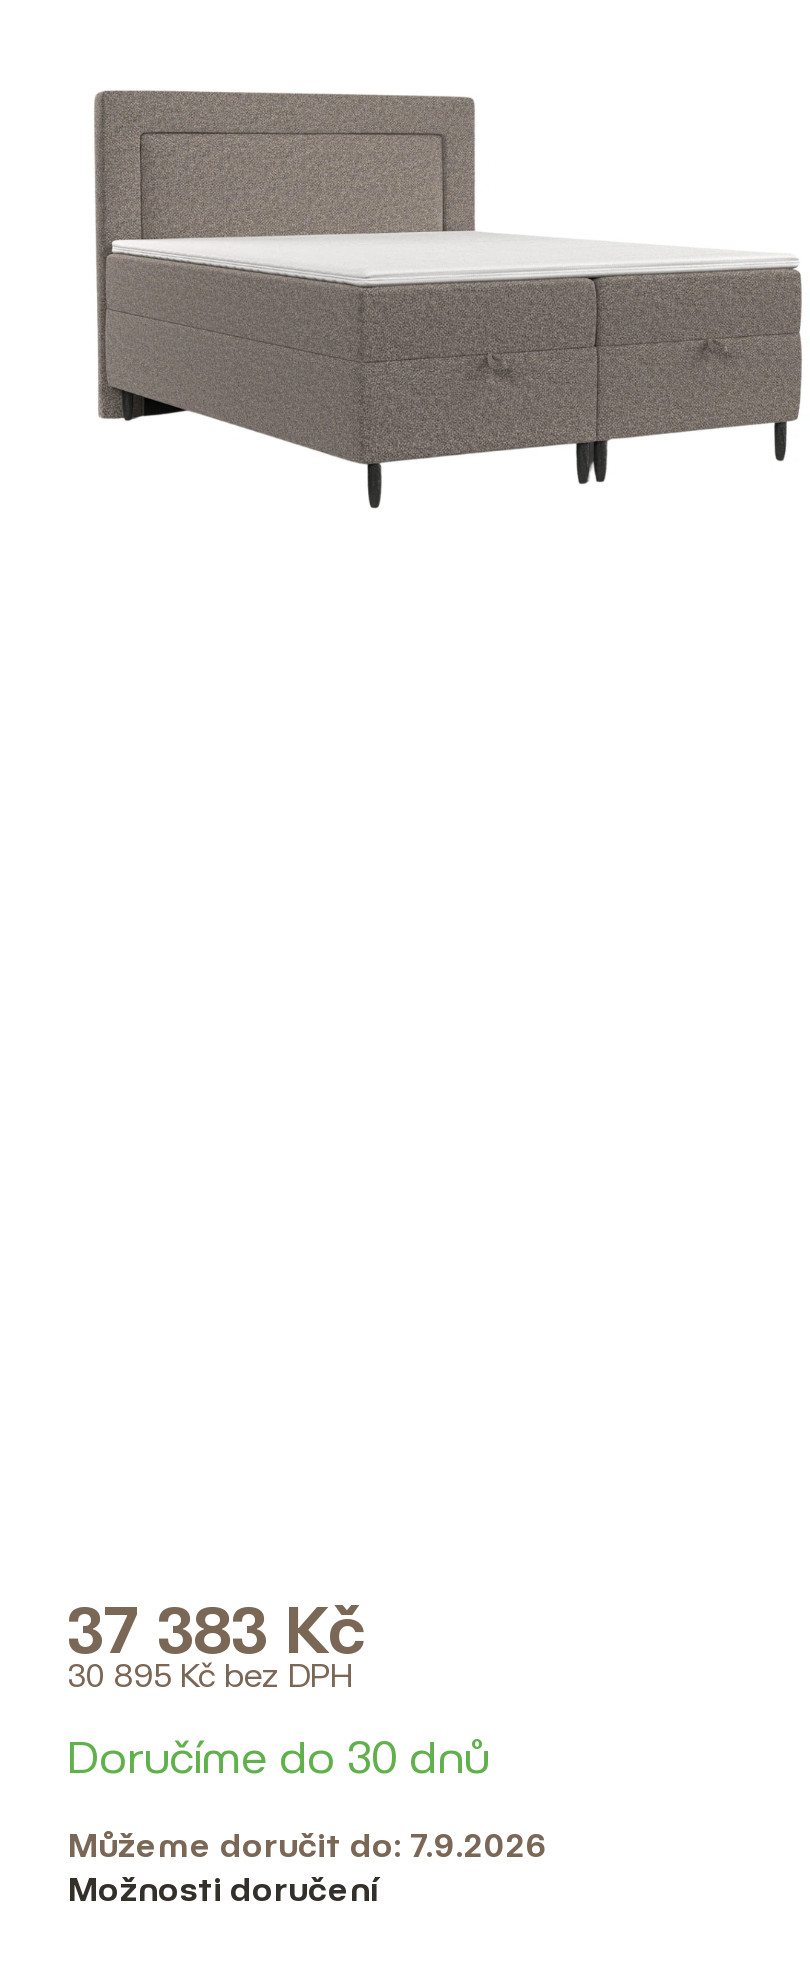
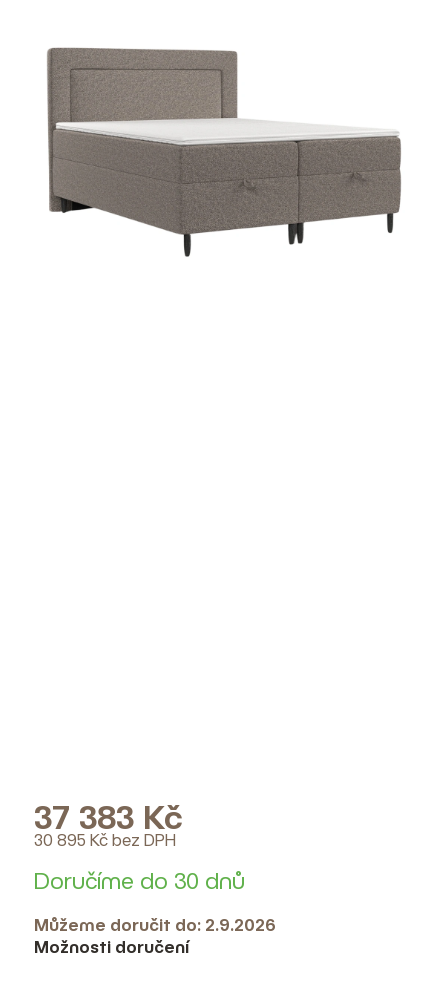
[68,1826,548,1866] Můžeme doručit do: 7.9.2026 -> [34,915,276,935] Můžeme doručit do: 2.9.2026

